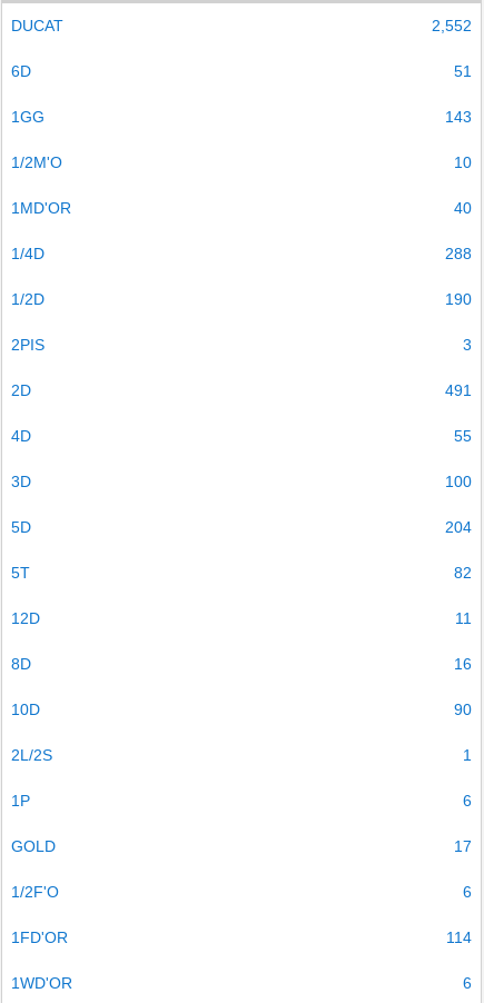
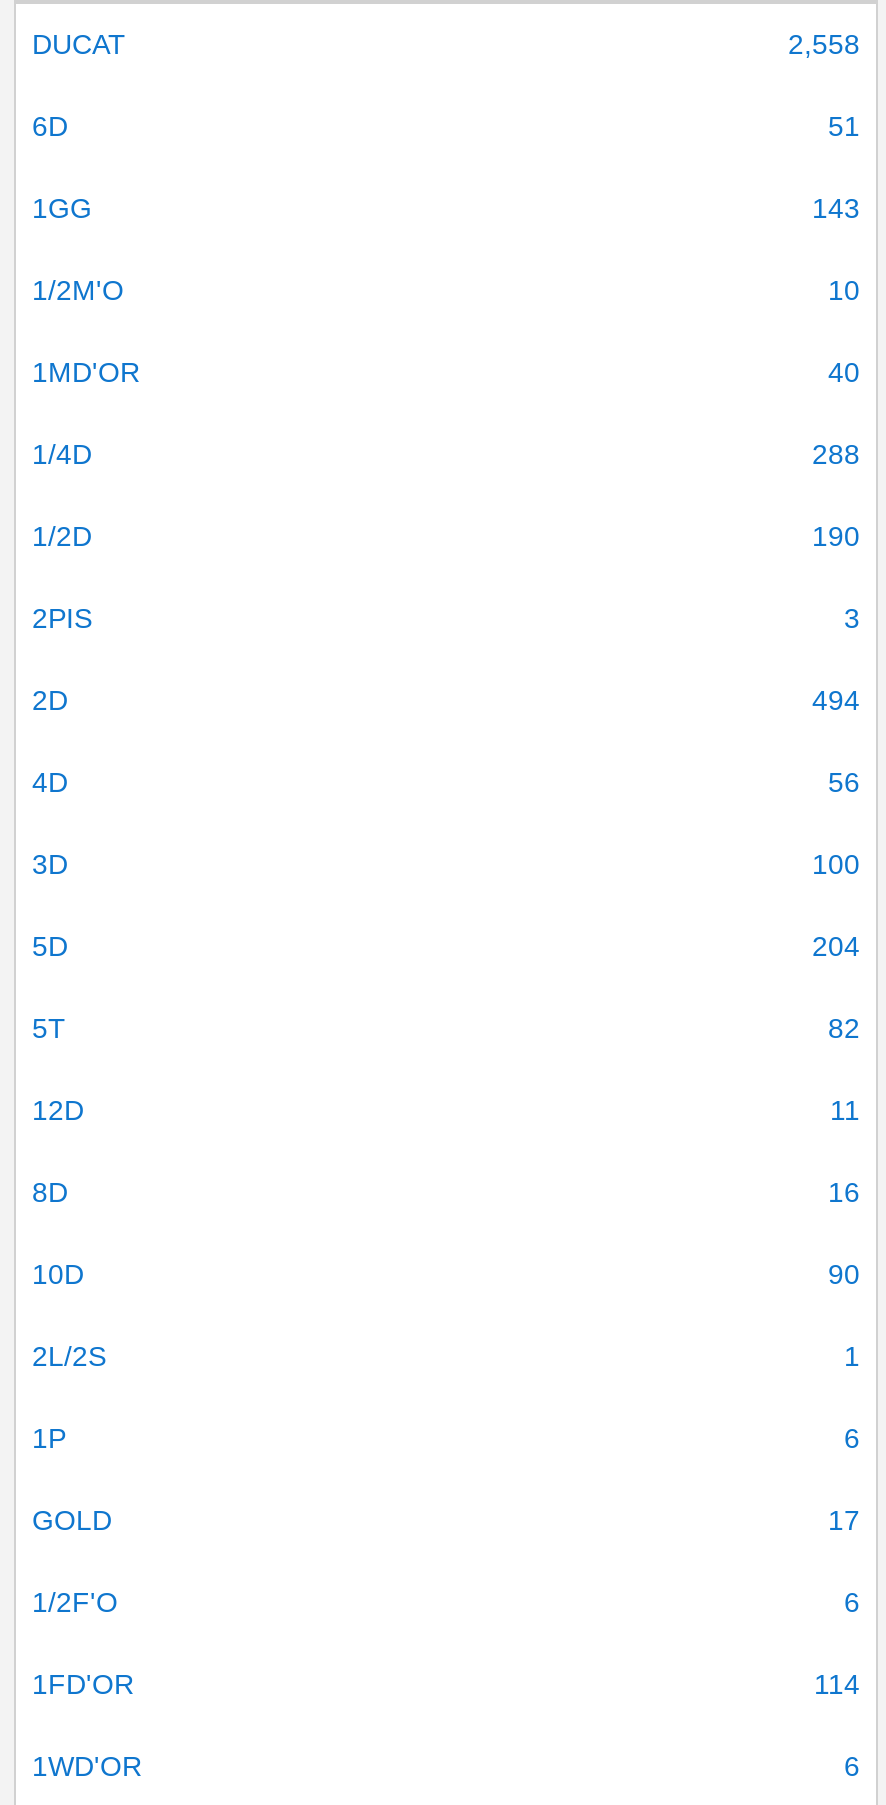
[432,16,472,34] 2,552 -> [788,28,860,60] 2,558
[445,381,472,399] 491 -> [812,684,860,716] 494
[454,427,472,445] 55 -> [828,766,860,798] 56

